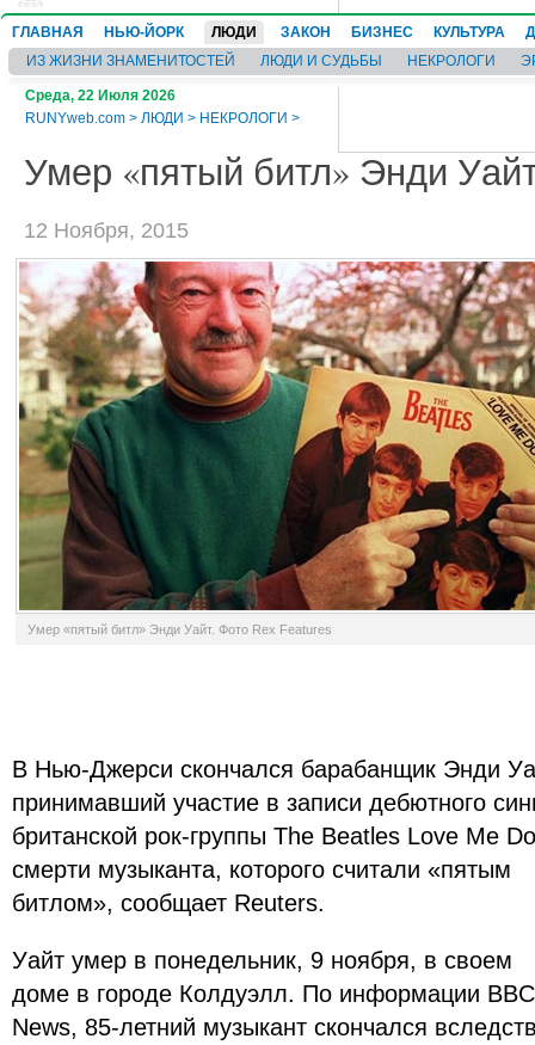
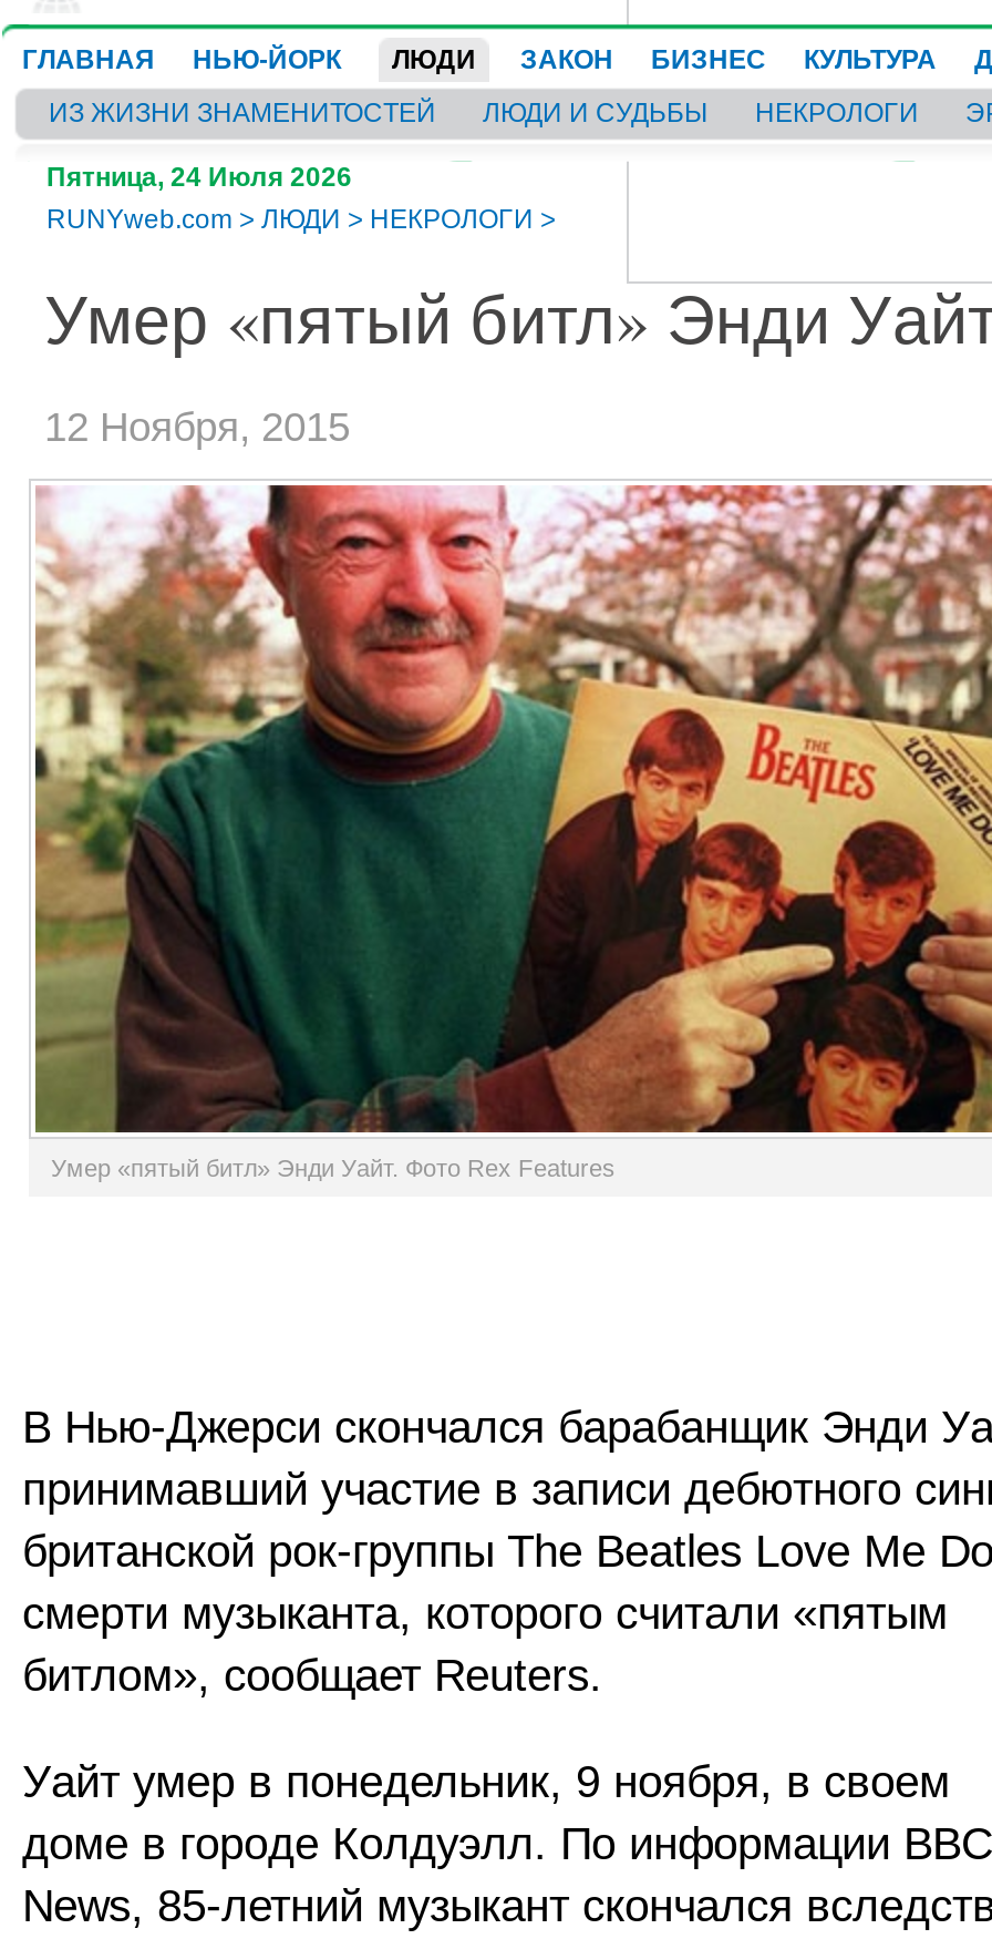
[25,87,176,104] Среда, 22 Июля 2026 -> [46,162,352,193] Пятница, 24 Июля 2026

